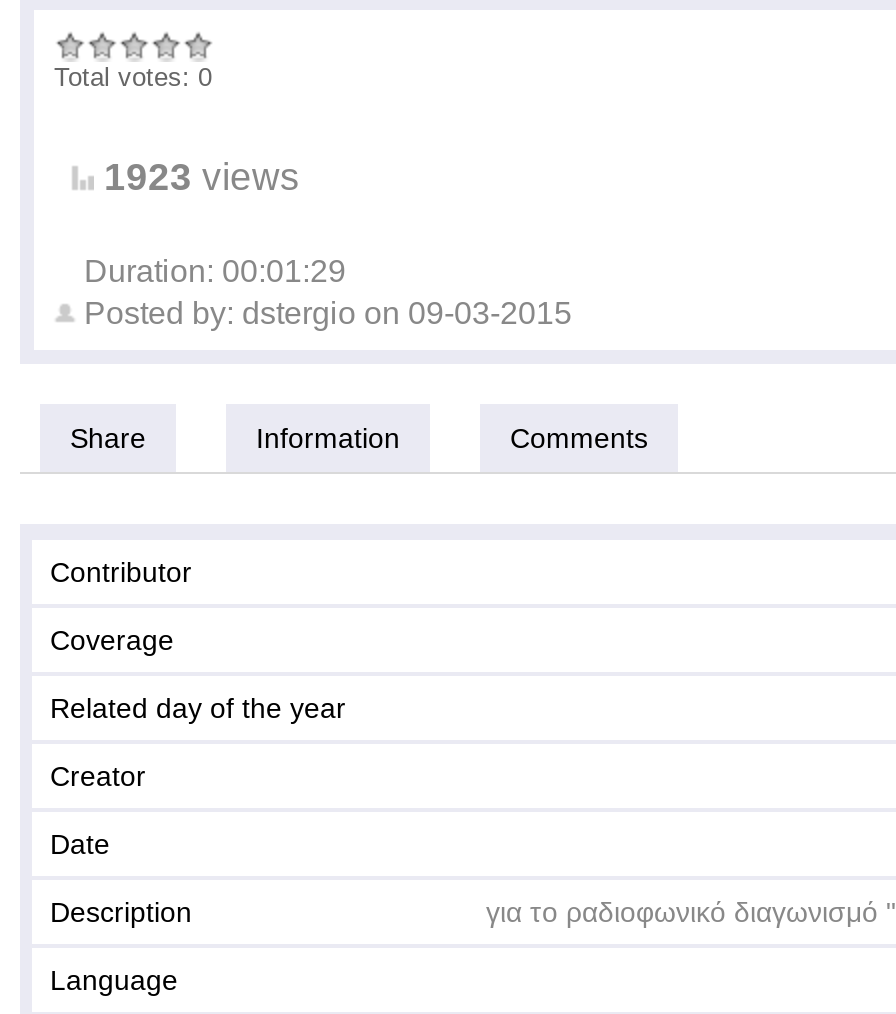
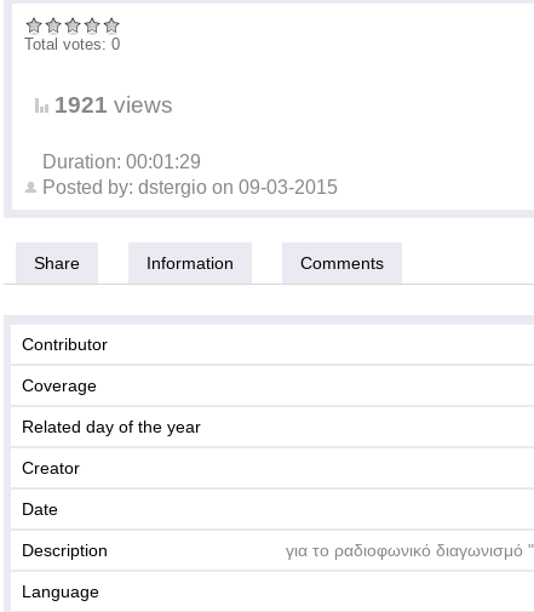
[104,156,300,198] 1923 views -> [54,92,173,118] 1921 views

